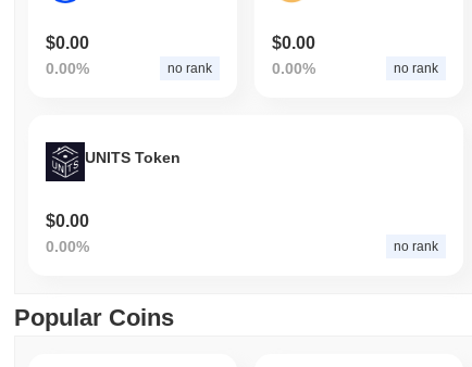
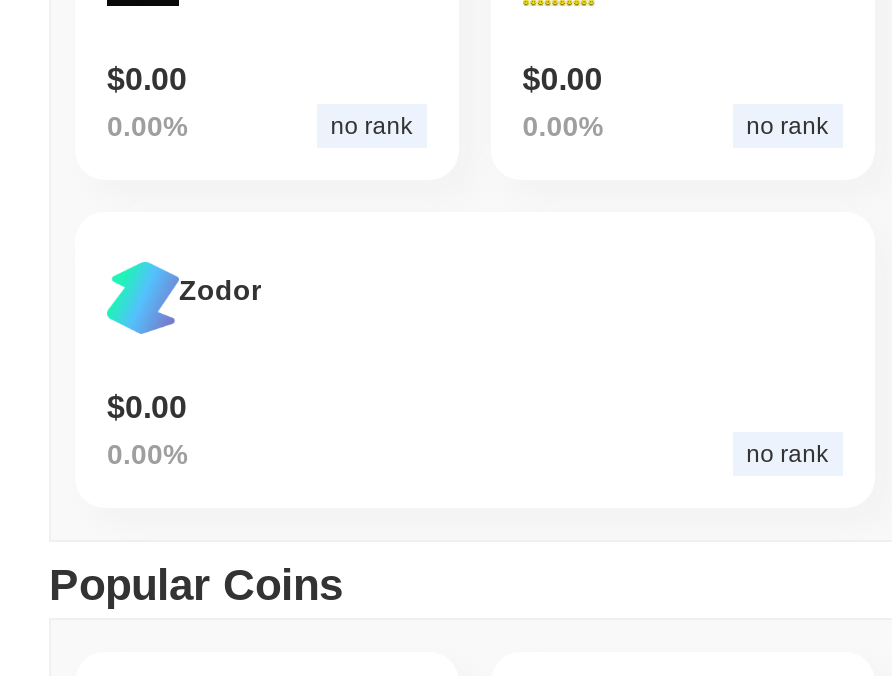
[45,141,181,182] [image] | UNITS Token -> [105,260,261,336] [image] | Zodor

